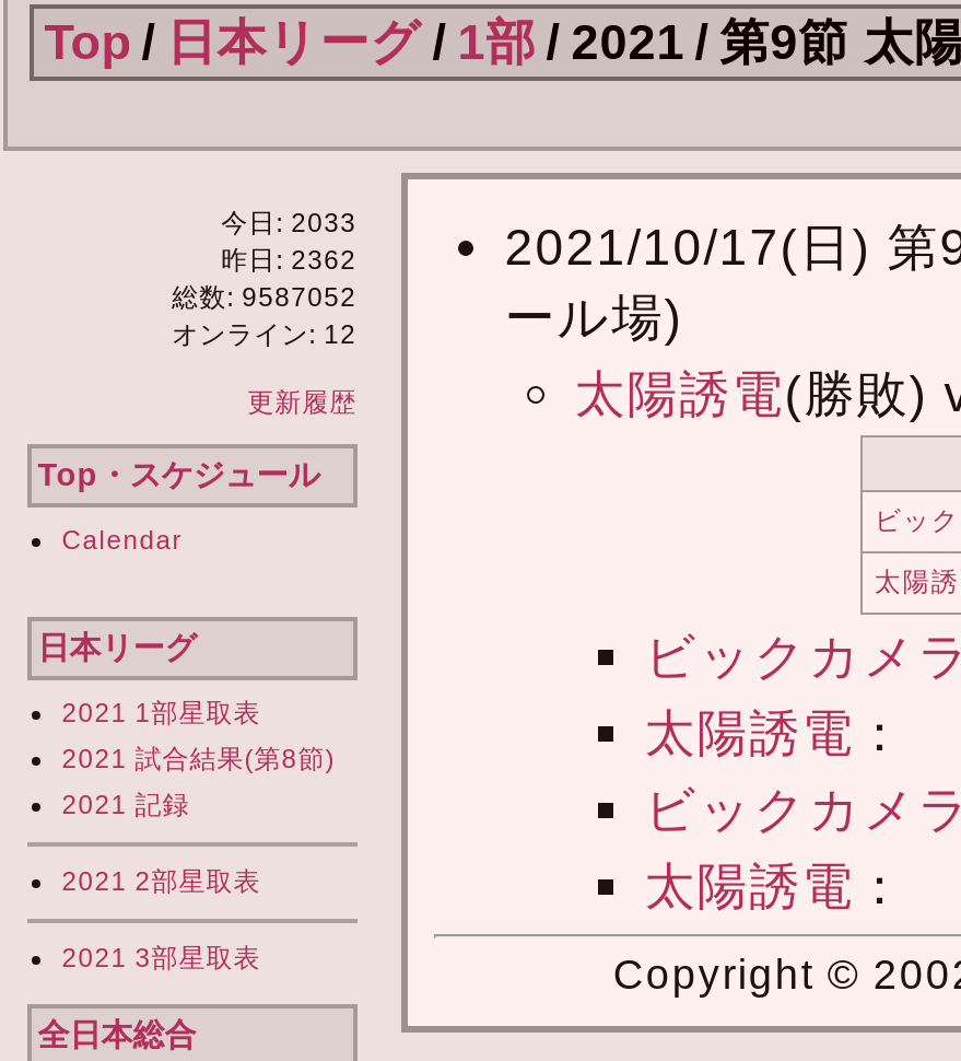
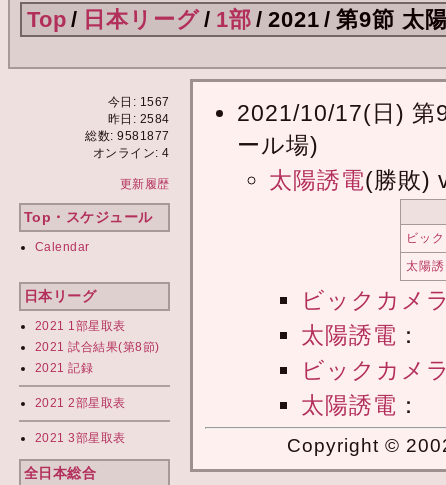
[221,207,357,238] 今日: 2033 -> [108,95,170,109] 今日: 1567
[221,245,357,275] 昨日: 2362 -> [108,112,170,126] 昨日: 2584
[172,282,357,312] 総数: 9587052 -> [85,129,170,143] 総数: 9581877
[172,319,357,350] オンライン: 12 -> [93,146,170,160] オンライン: 4

